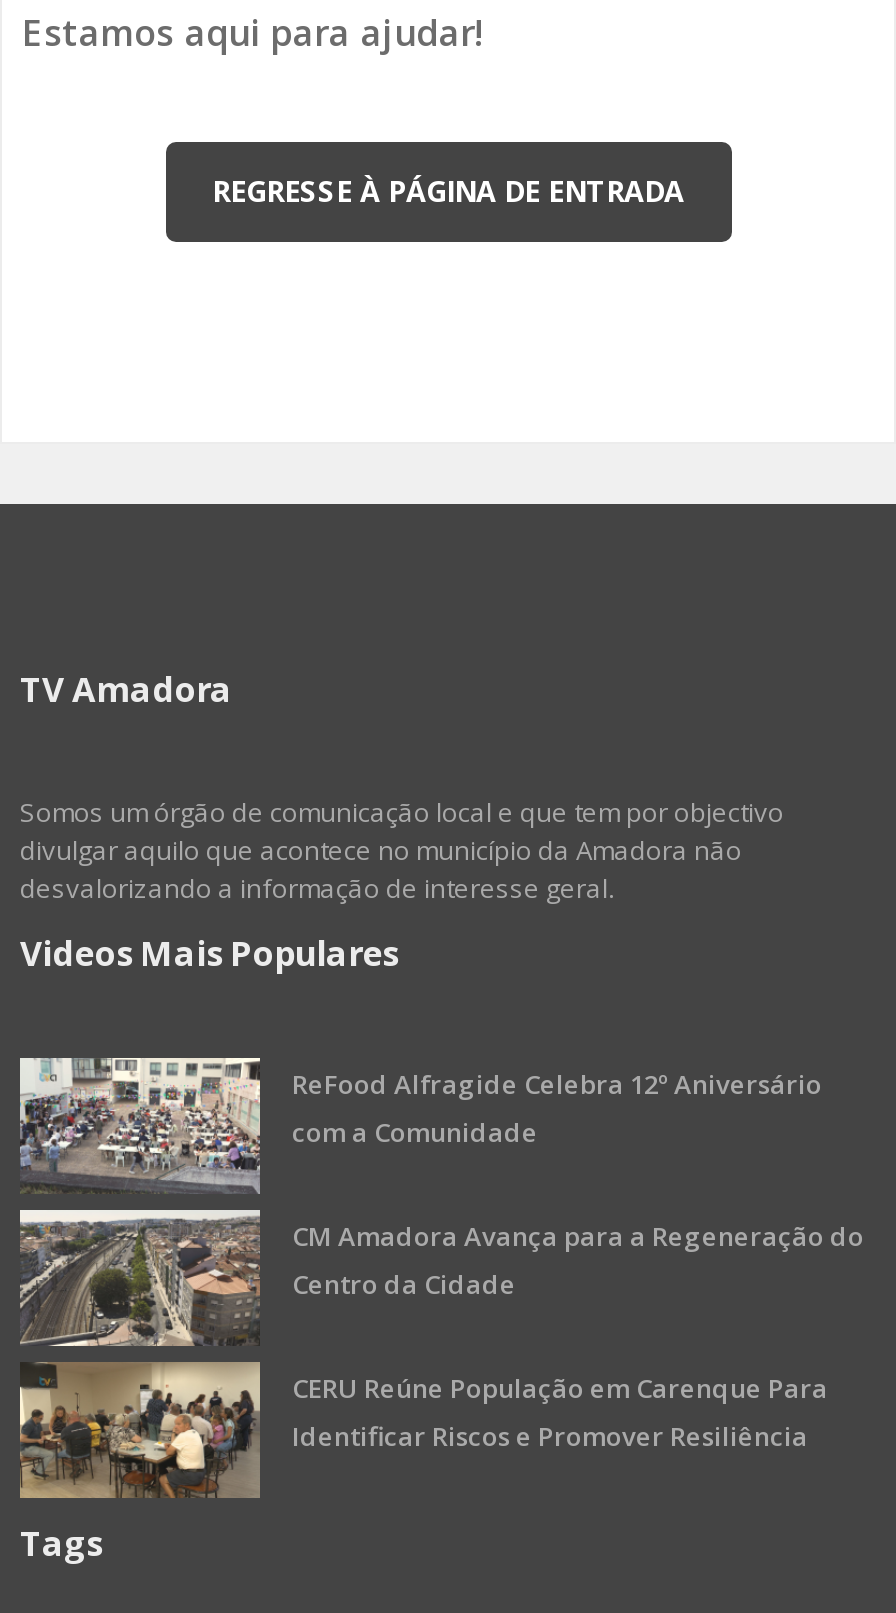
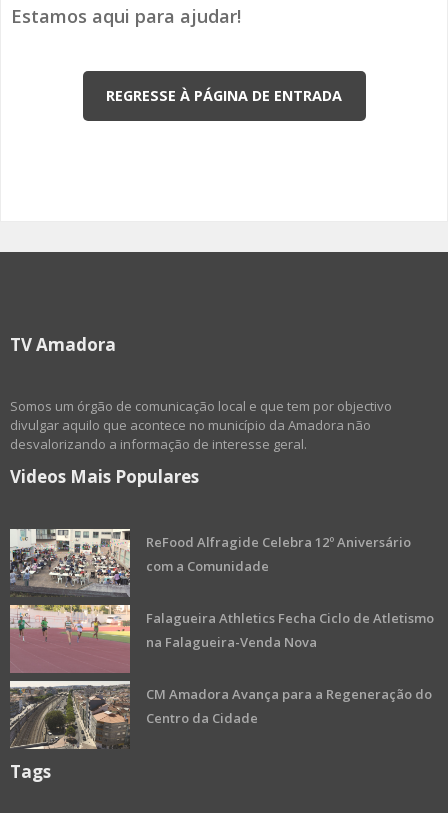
none -> [10,604,434,673] [image] | Falagueira Athletics Fecha Ciclo de Atletismo | na Falagueira-Venda Nova
moved [292,1219,864,1303] -> [146,685,432,727]: CM Amadora Avança para a Regeneração do | Centro da Cidade
[18,1362,828,1500] [image] | CERU Reúne População em Carenque Para | Identificar Riscos e Promover Resiliência -> none

